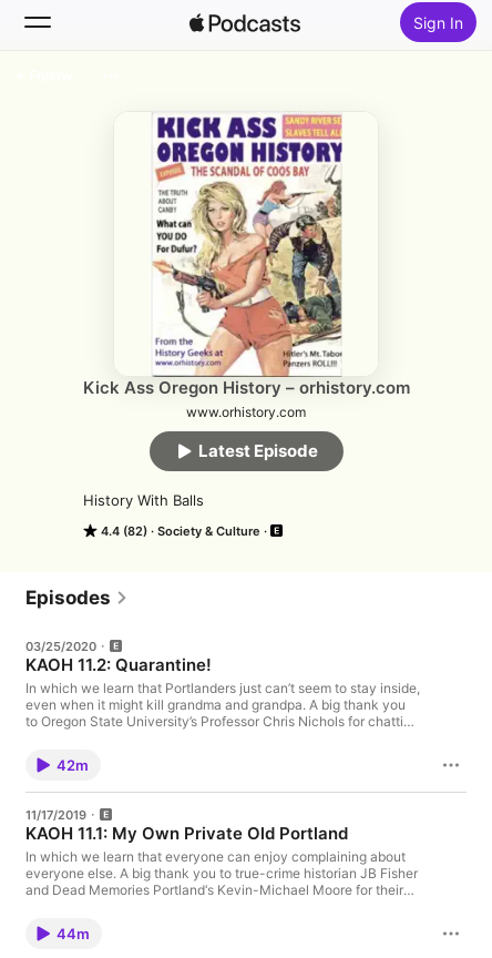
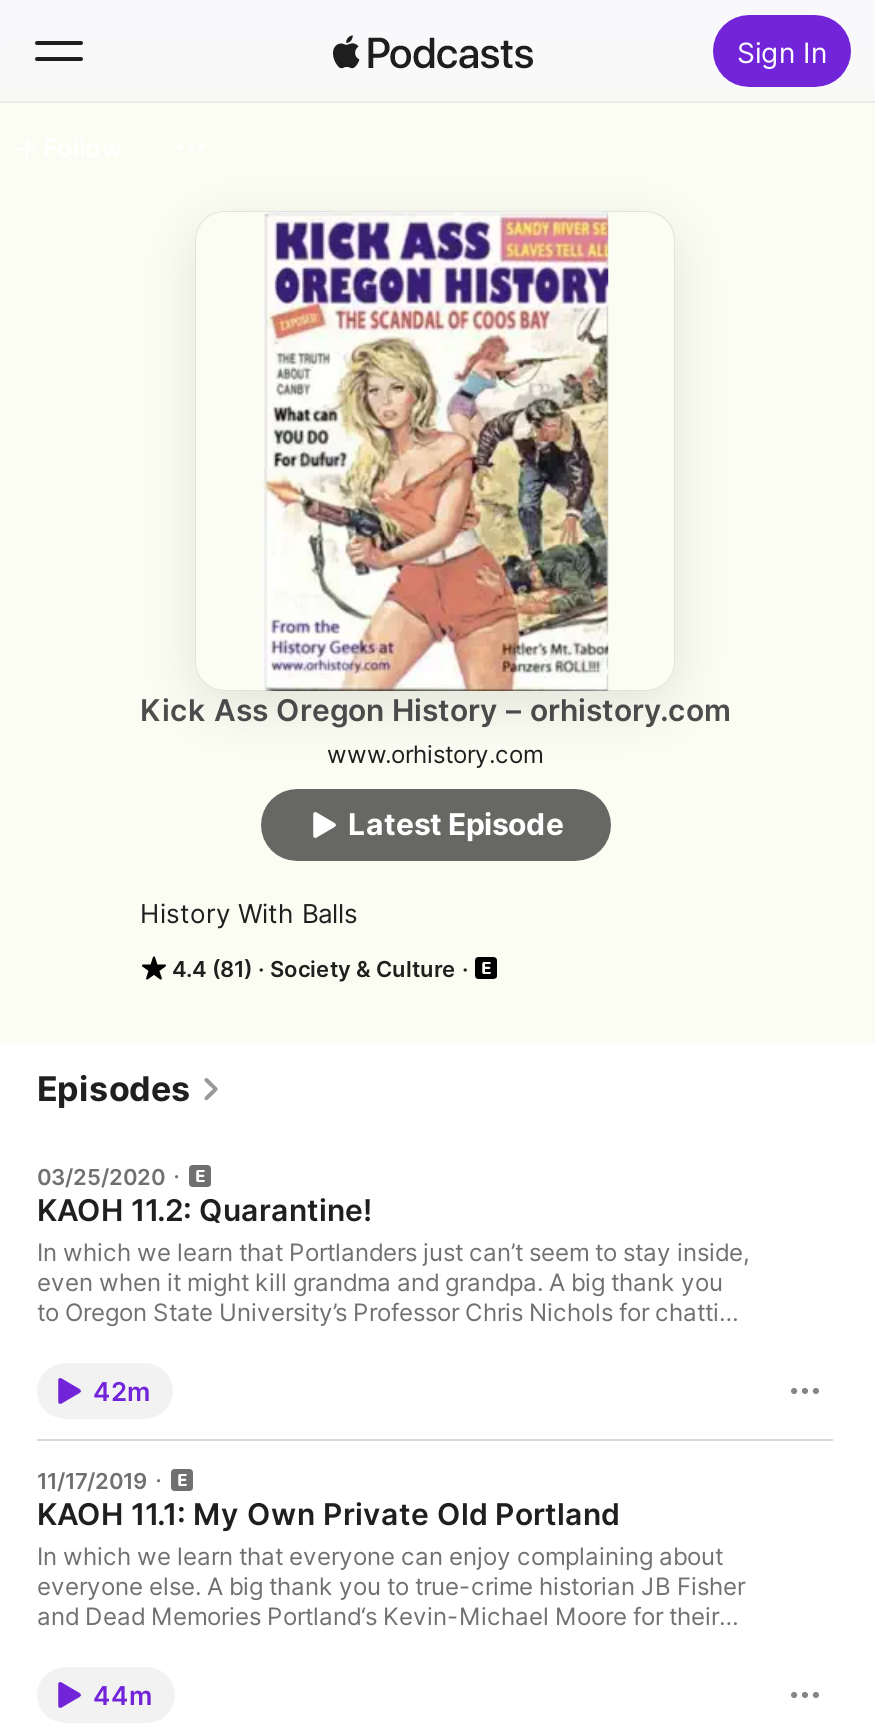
[100,523,260,539] 4.4 (82) Society & Culture -> [172,955,456,983] 4.4 (81) Society & Culture

